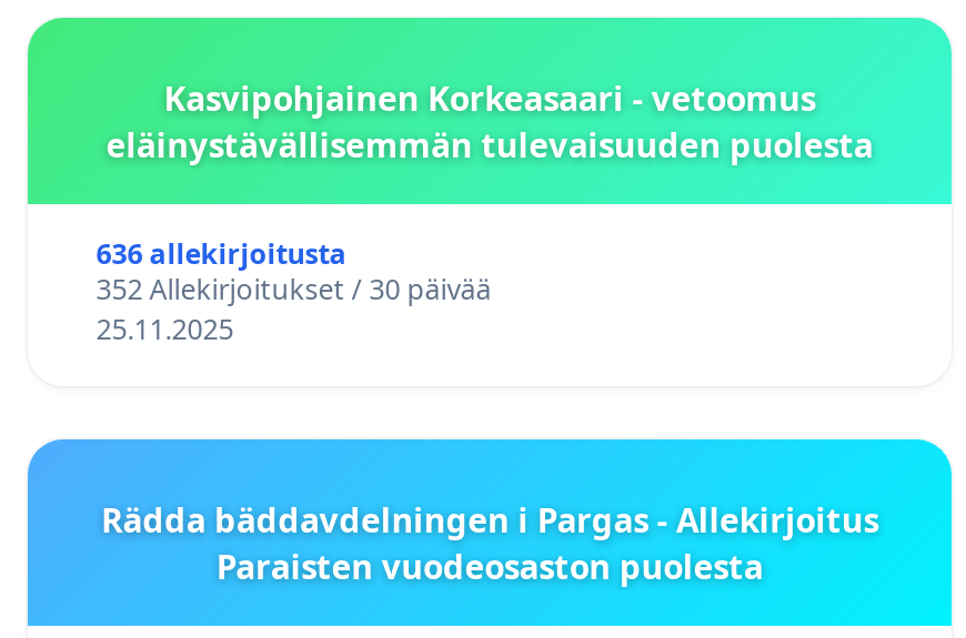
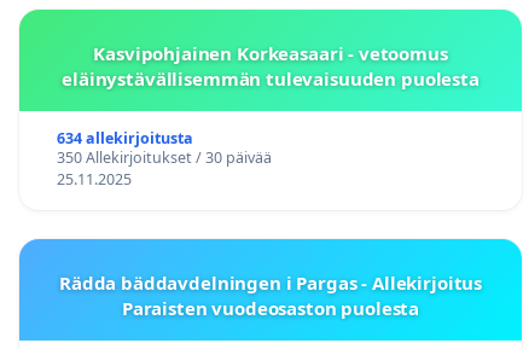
[96,235,347,273] 636 allekirjoitusta -> [57,128,193,149] 634 allekirjoitusta
[96,271,491,309] 352 Allekirjoitukset / 30 päivää -> [57,147,272,168] 350 Allekirjoitukset / 30 päivää

